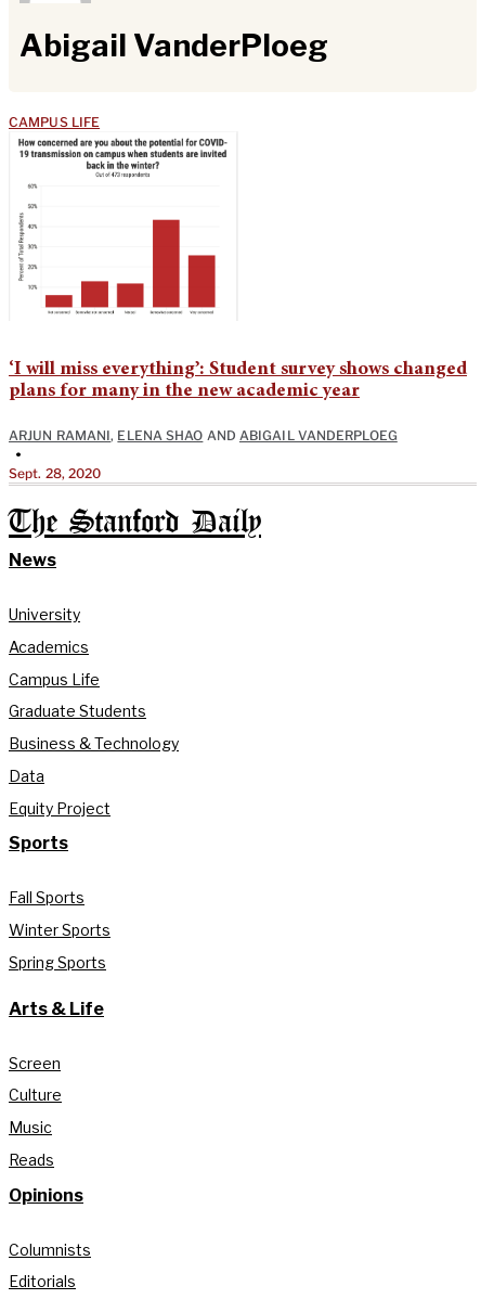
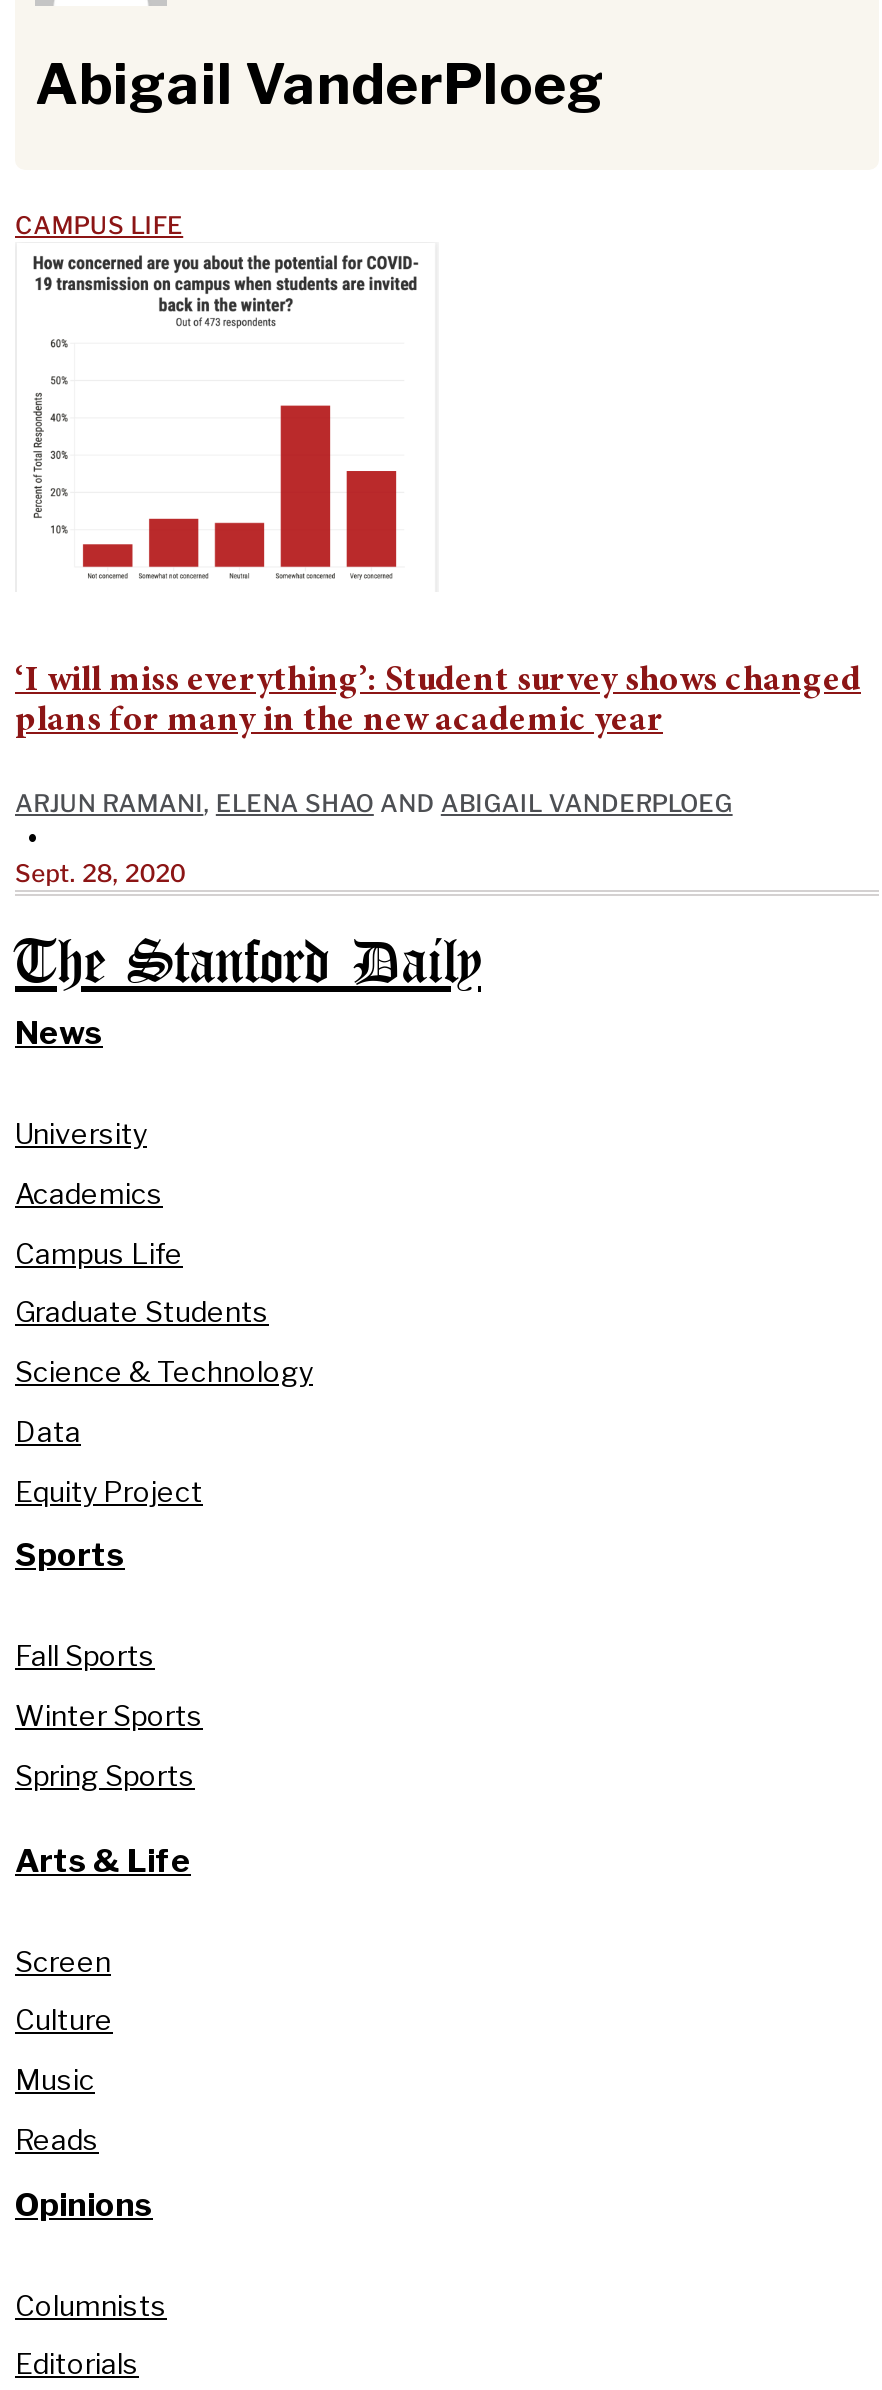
[9,734,179,753] Business & Technology -> [15,1354,313,1388] Science & Technology

